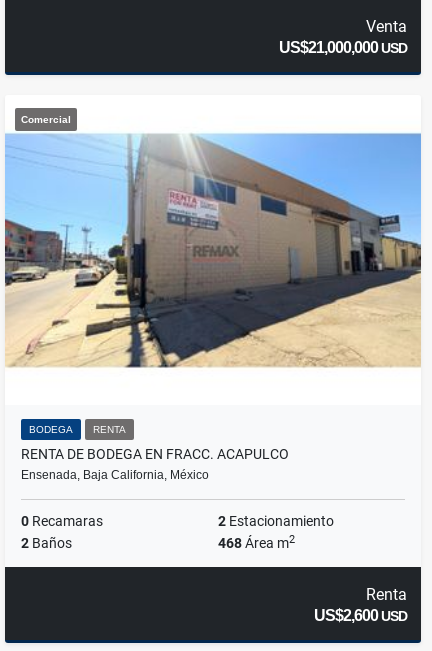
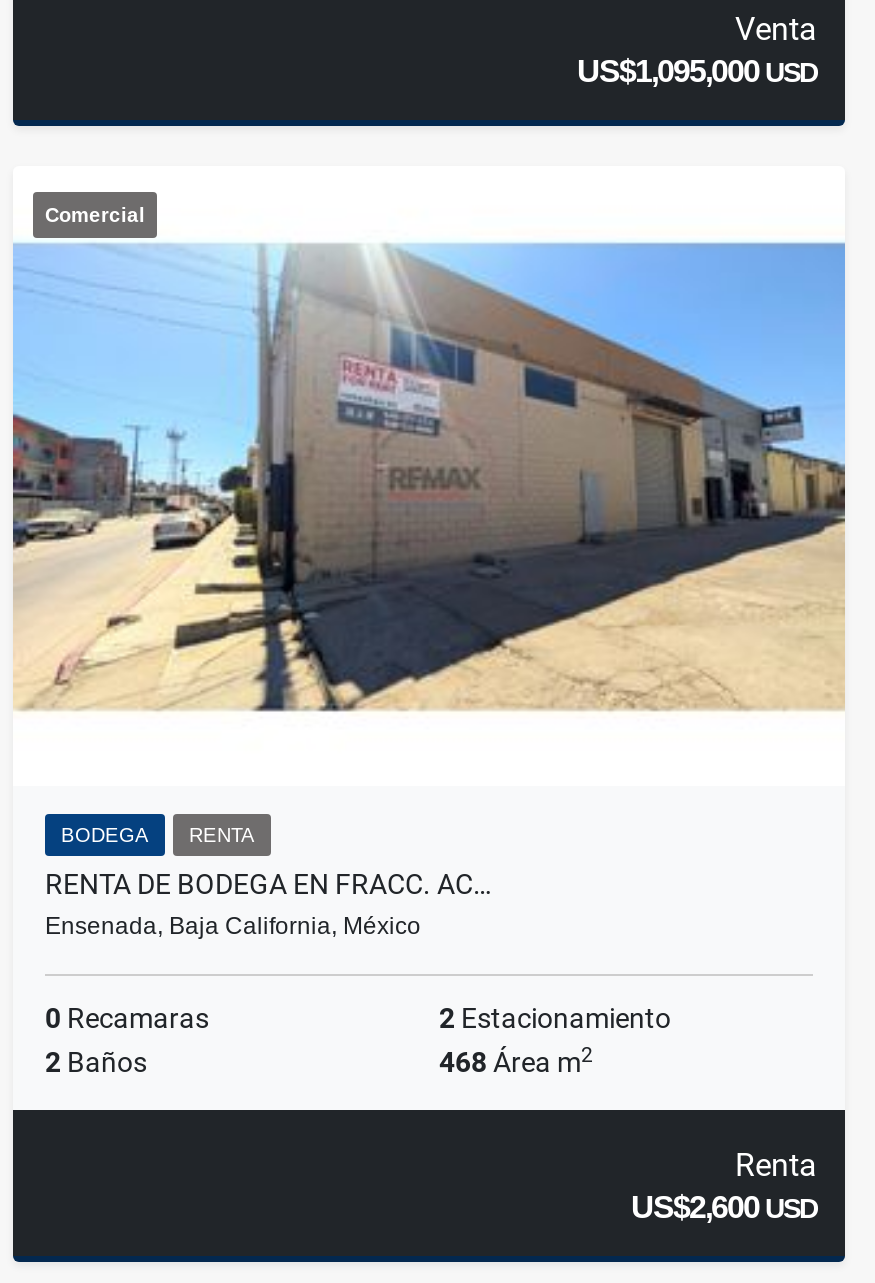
[279,39,407,56] US$21,000,000 USD -> [577,54,817,88] US$1,095,000 USD
[21,446,289,462] RENTA DE BODEGA EN FRACC. ACAPULCO -> [45,868,491,900] RENTA DE BODEGA EN FRACC. AC…

